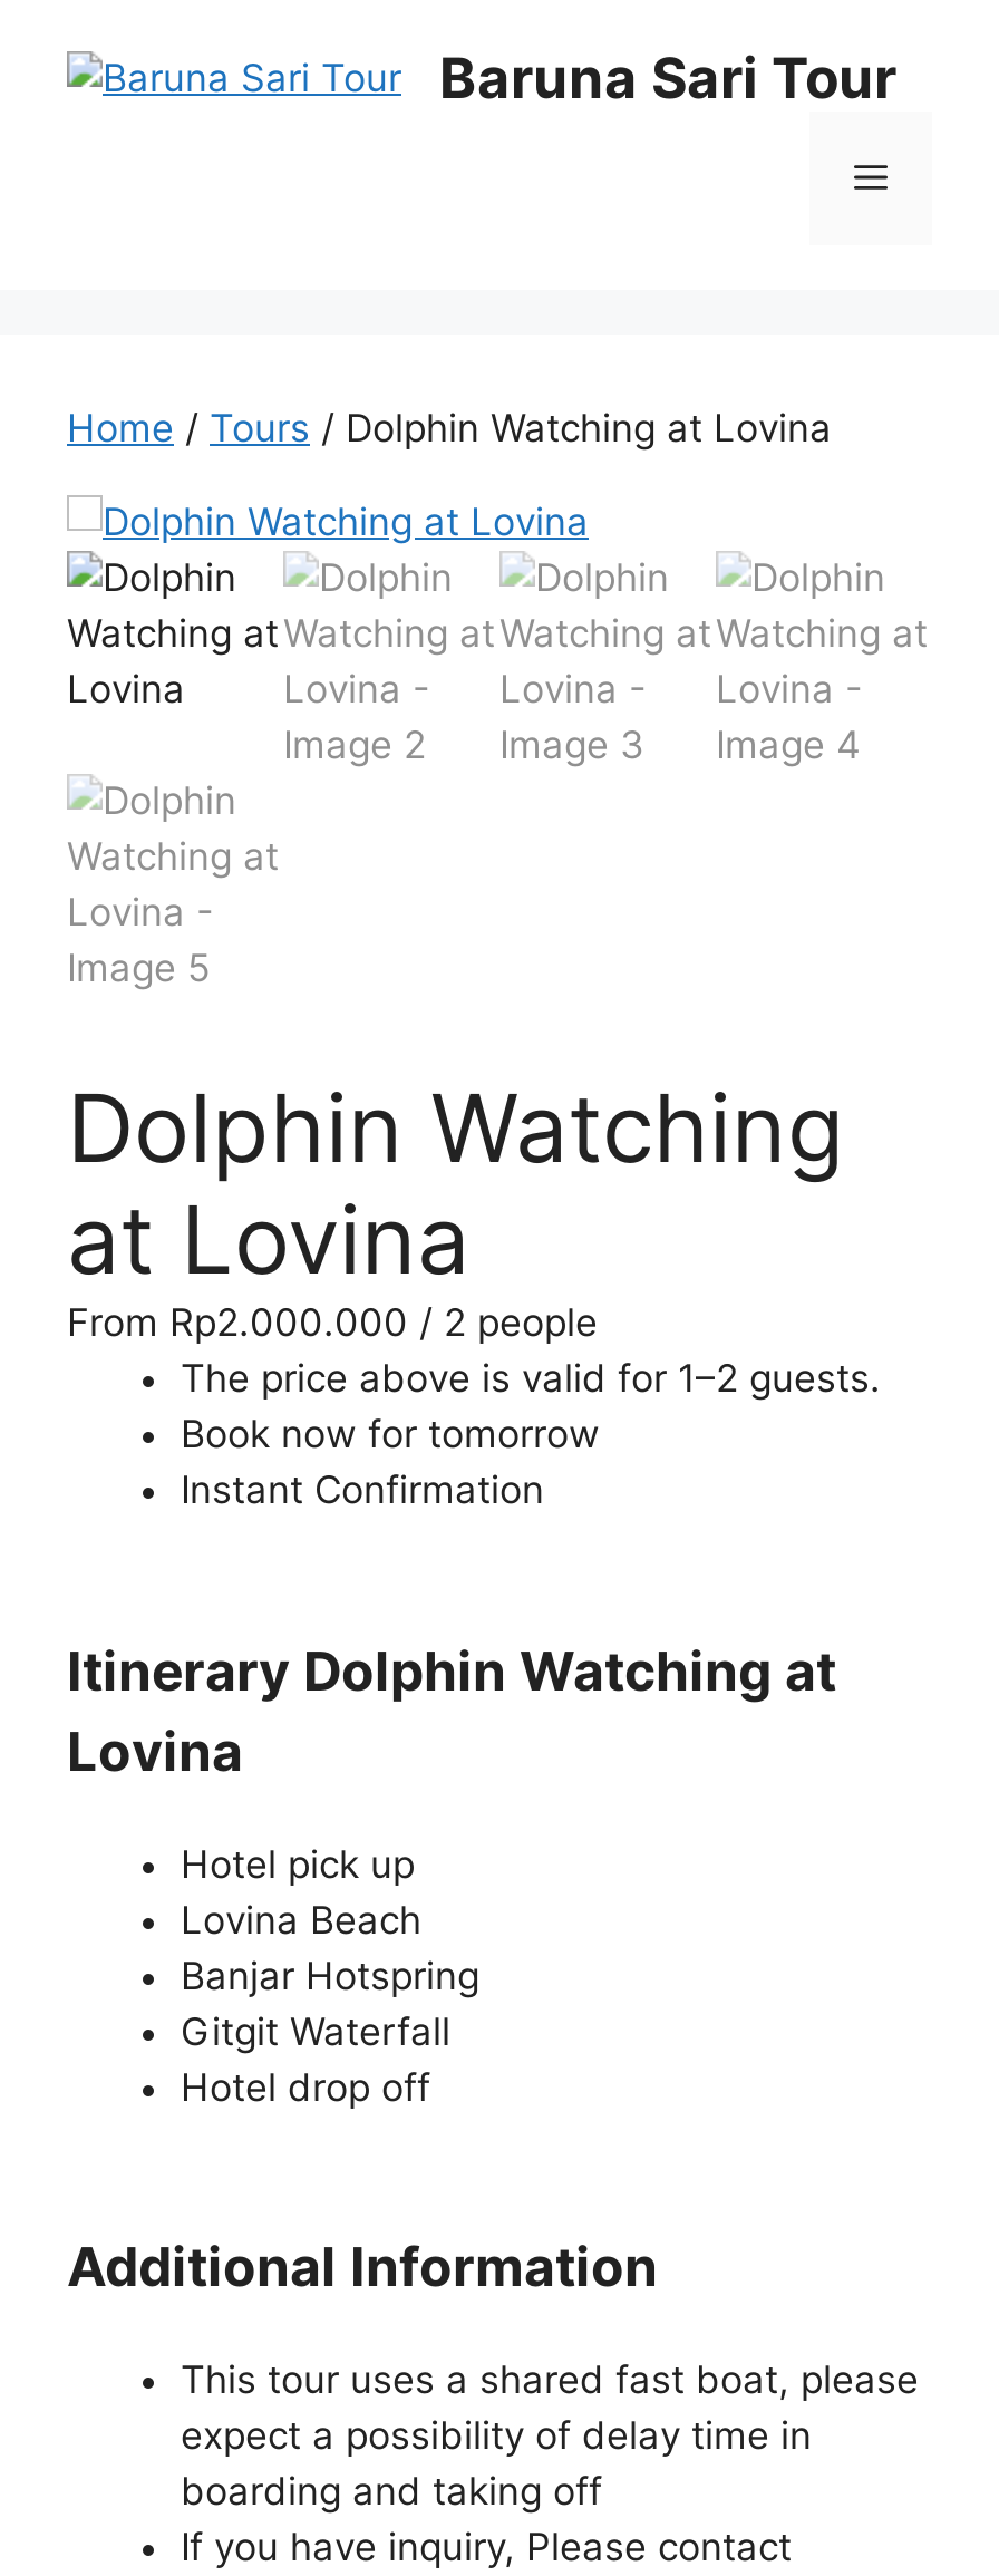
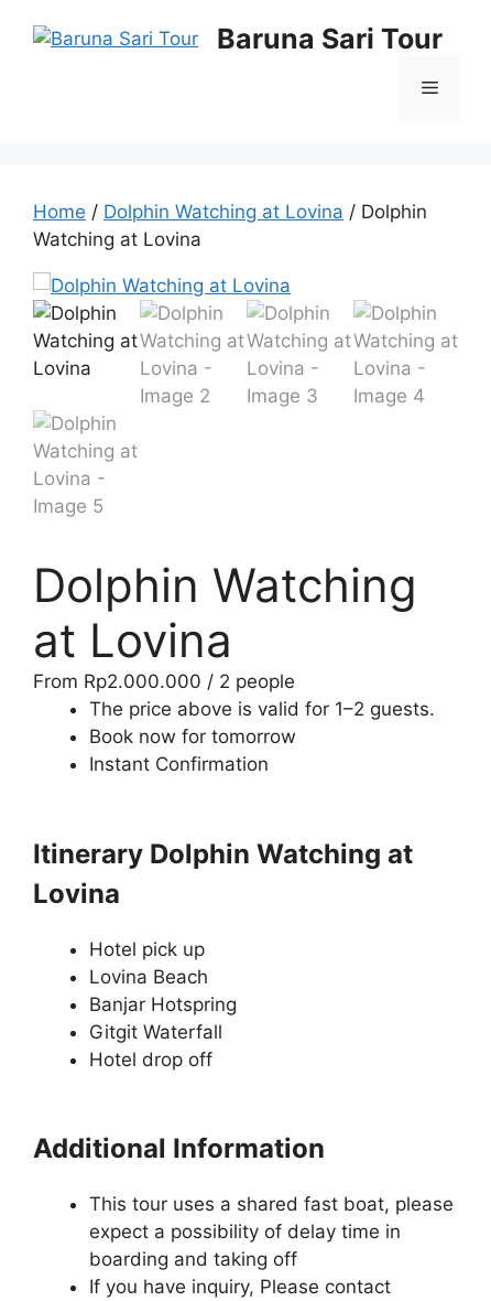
[67,406,832,451] Home / Tours / Dolphin Watching at Lovina -> [33,201,427,250] Home / Dolphin Watching at Lovina / Dolphin | Watching at Lovina

